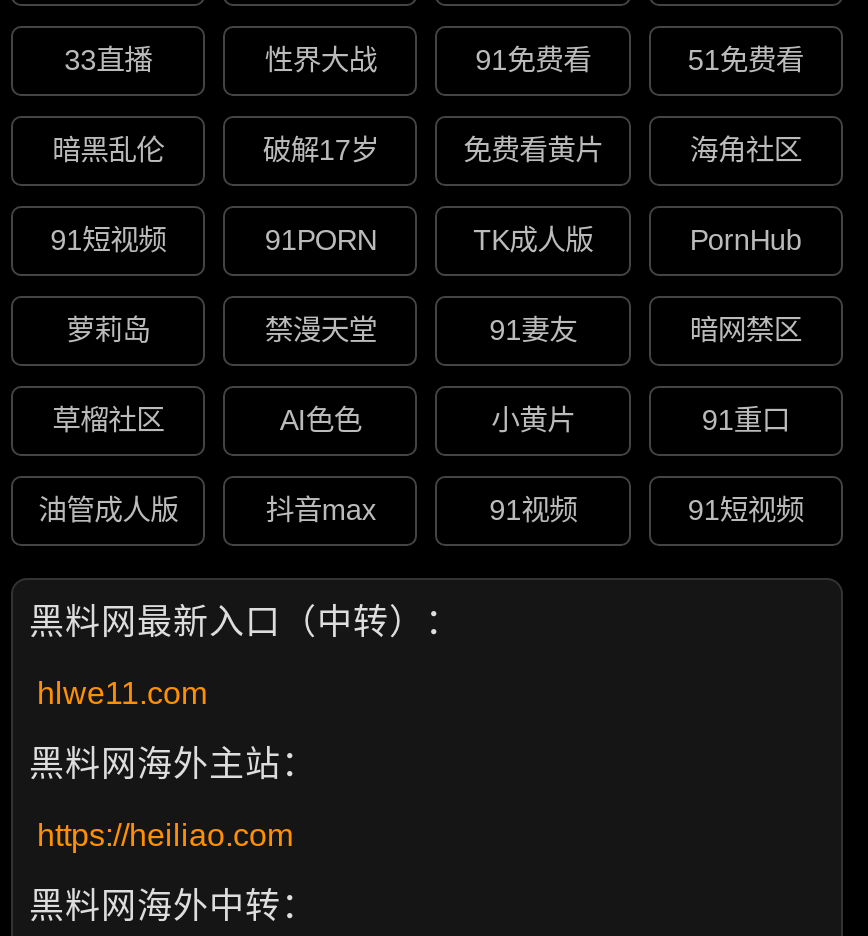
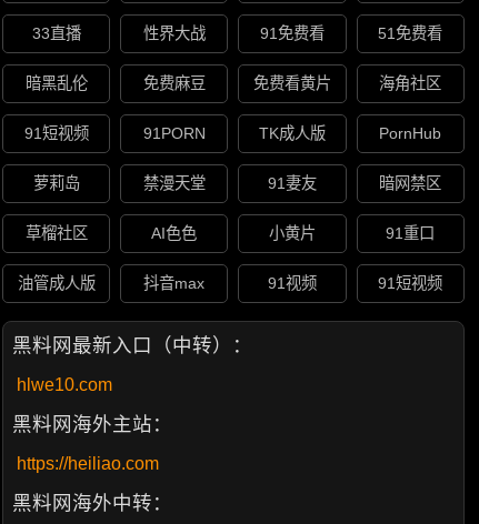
[263,135,379,167] 破解17岁 -> [143,75,205,93] 免费麻豆
[37,676,207,710] hlwe11.com -> [17,375,112,394] hlwe10.com

